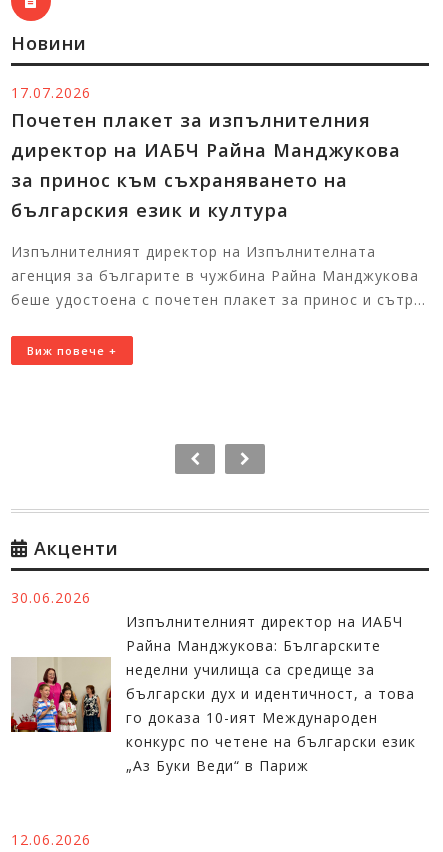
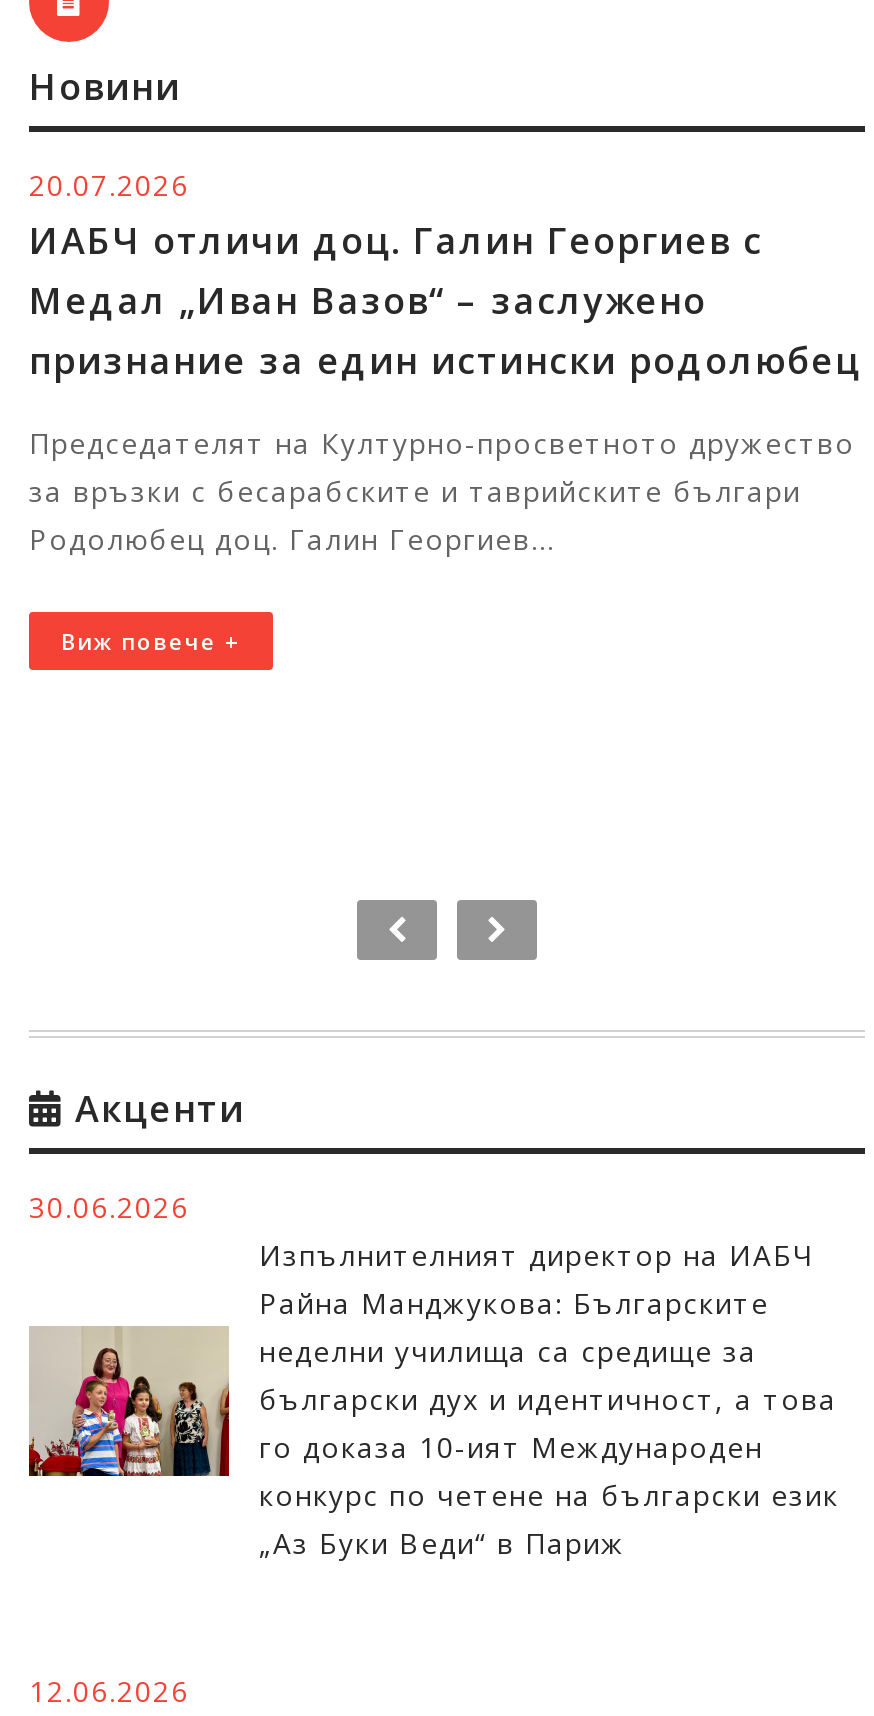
[11,83,401,222] 17.07.2026 | Почетен плакет за изпълнителния | директор на ИАБЧ Райна Манджукова | за принос към съхраняването на | българския език и култура -> [29,166,861,384] 20.07.2026 | ИАБЧ отличи доц. Галин Георгиев с | Медал „Иван Вазов“ – заслужено | признание за един истински родолюбец
[11,242,426,309] Изпълнителният директор на Изпълнителната | агенция за българите в чужбина Райна Манджукова | беше удостоена с почетен плакет за принос и сътр... -> [29,424,855,558] Председателят на Културно-просветното дружество | за връзки с бесарабските и таврийските българи | Родолюбец доц. Галин Георгиев...
moved [27,343,117,358] -> [61,626,241,656]: Виж повече +

